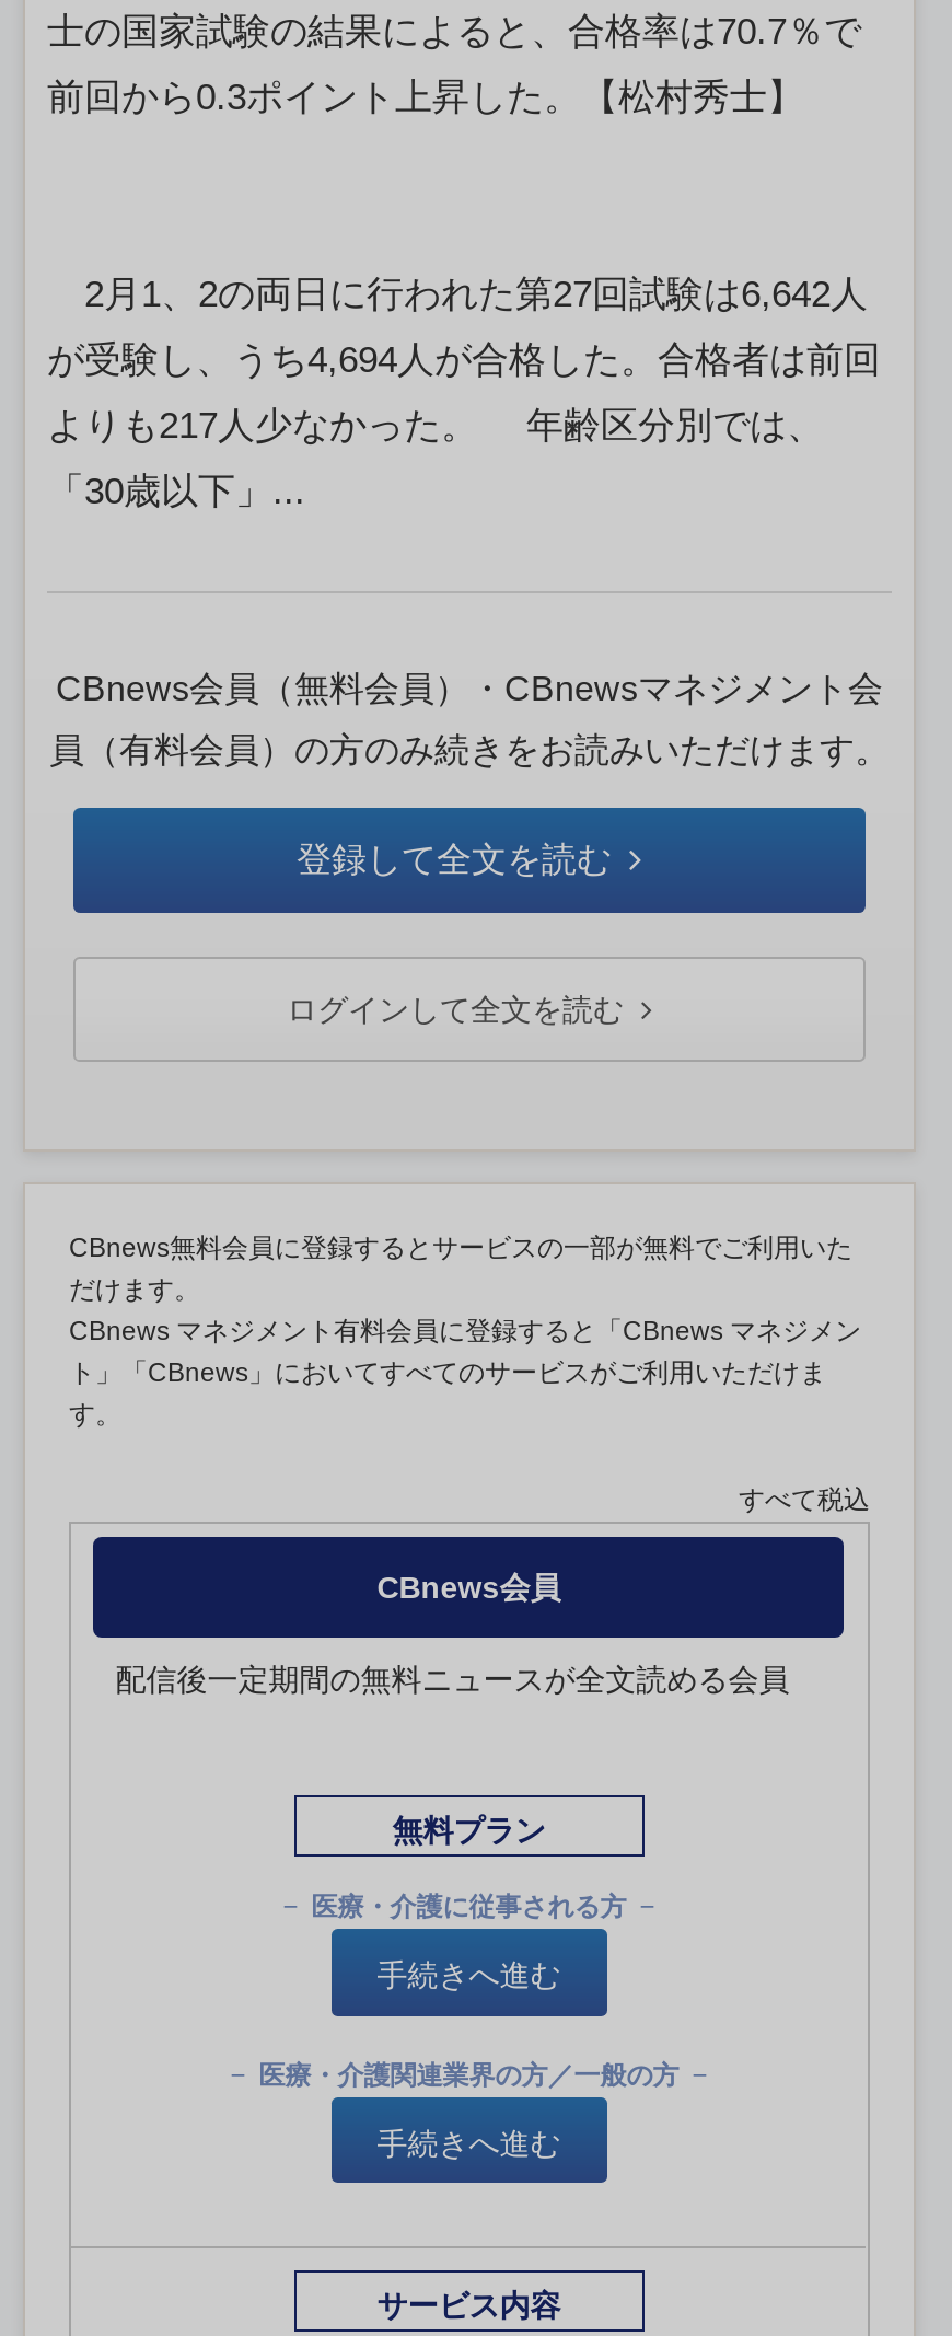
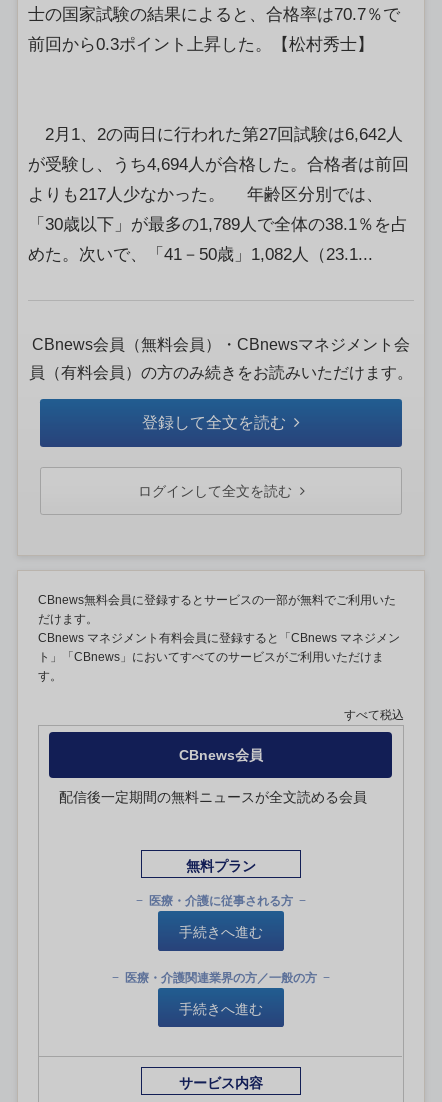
[47,471,305,513] 「30歳以下」... -> [28,215,408,264] 「30歳以下」が最多の1,789人で全体の38.1％を占 | めた。次いで、「41－50歳」1,082人（23.1...

